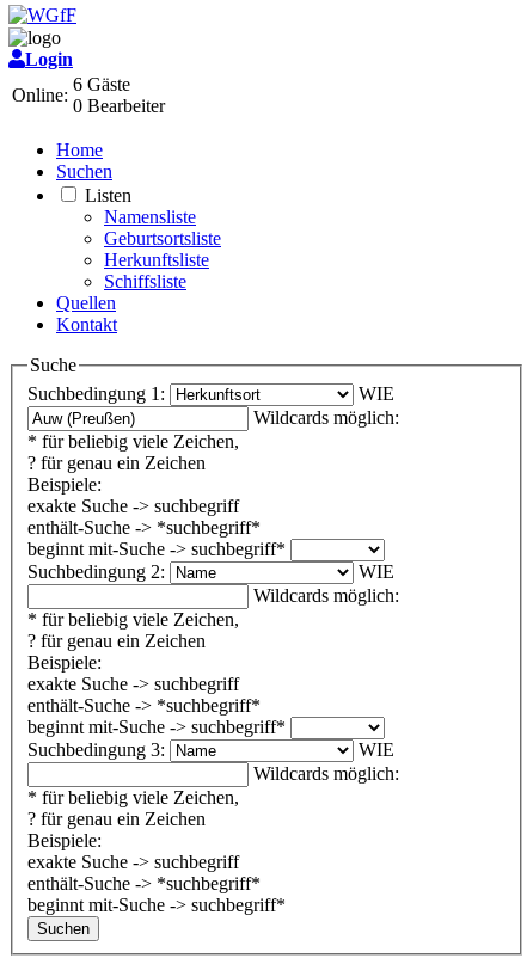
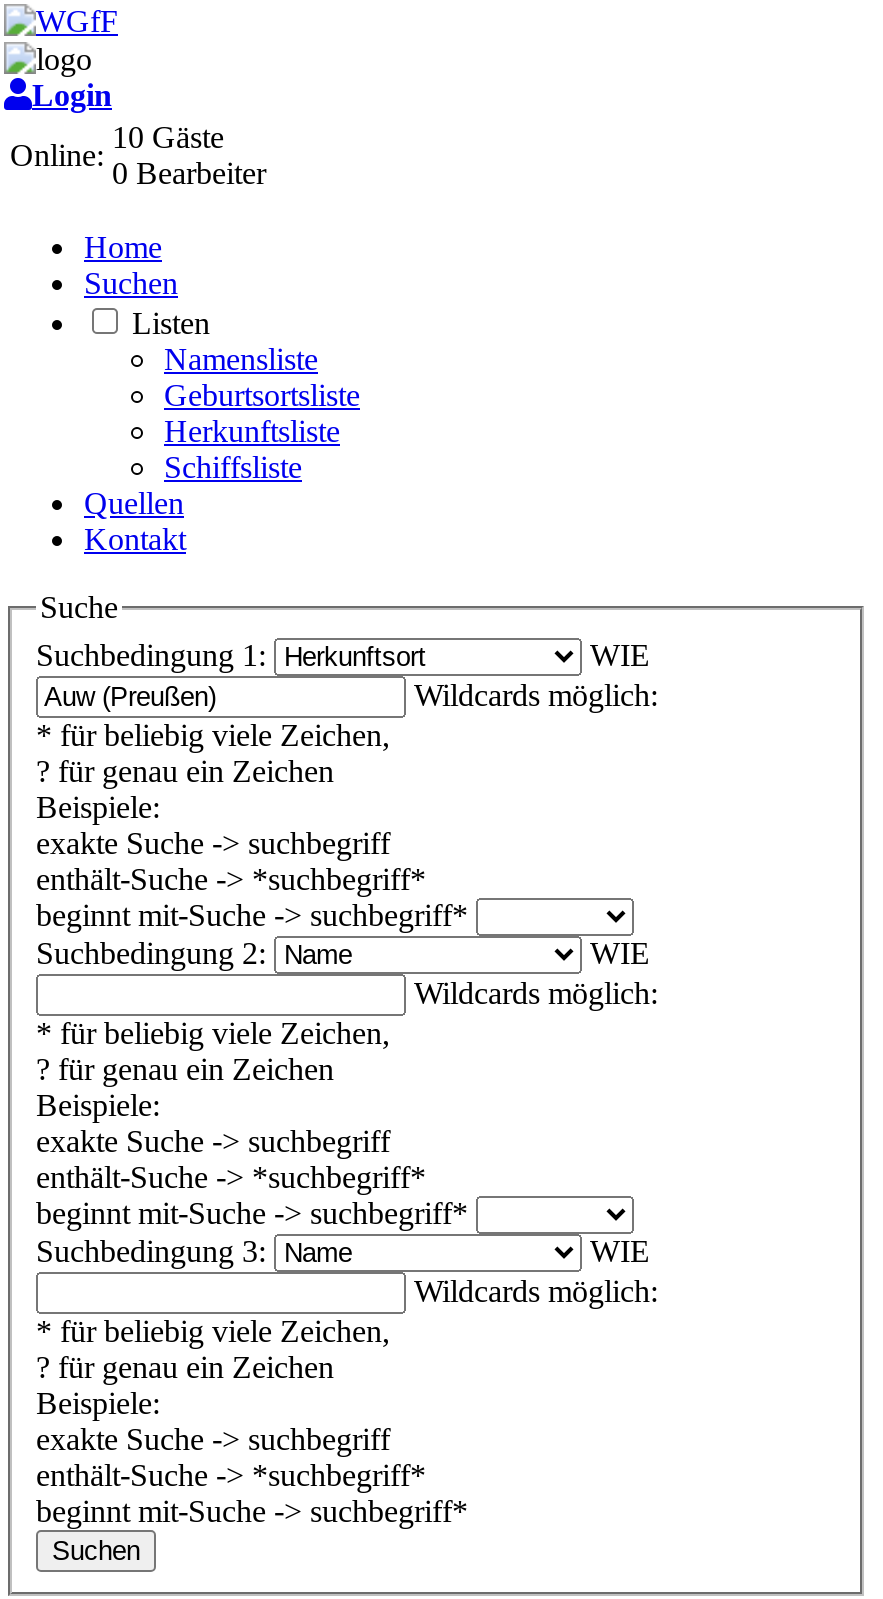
[73,74,130,95] 6 Gäste -> [112,121,224,155] 10 Gäste

